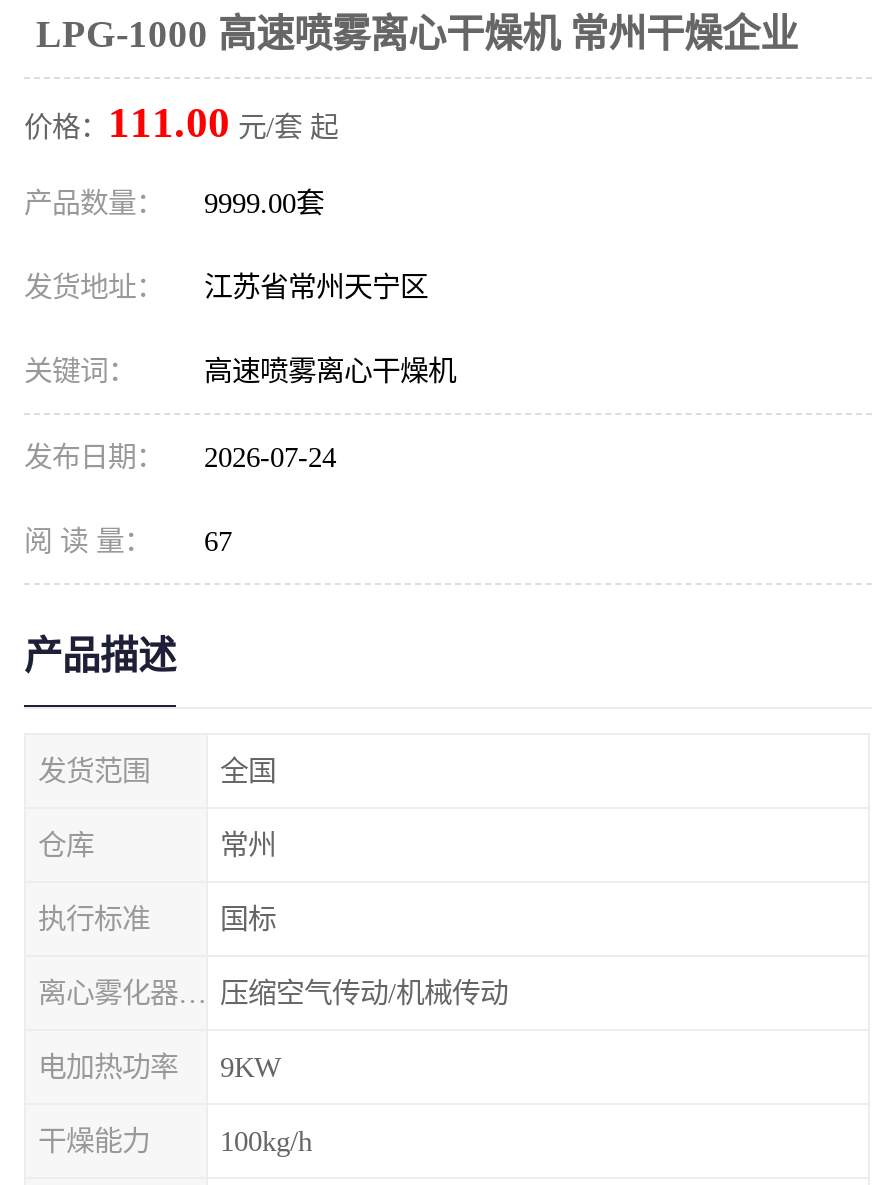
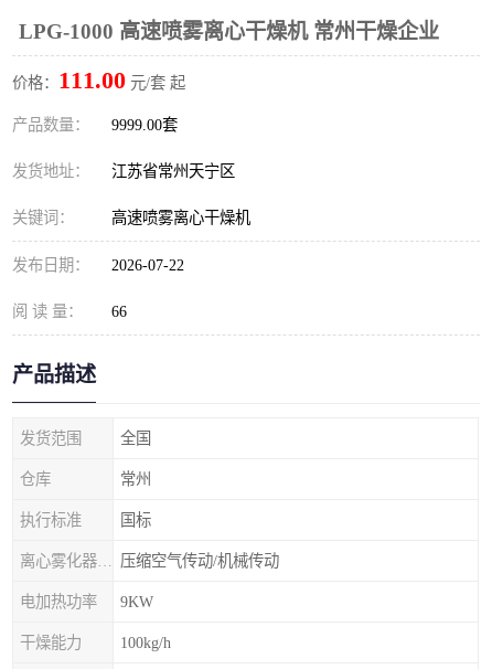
[24,441,336,473] 发布日期： 2026-07-24 -> [12,256,184,274] 发布日期： 2026-07-22
[24,525,232,557] 阅 读 量： 67 -> [12,302,127,320] 阅 读 量： 66

